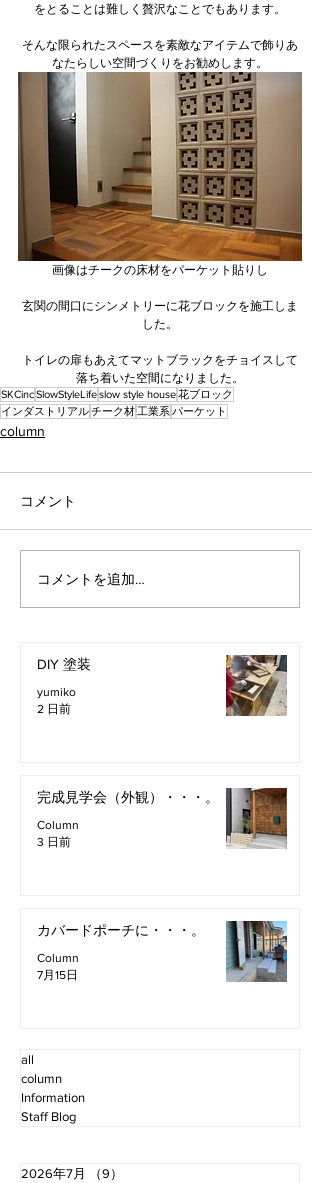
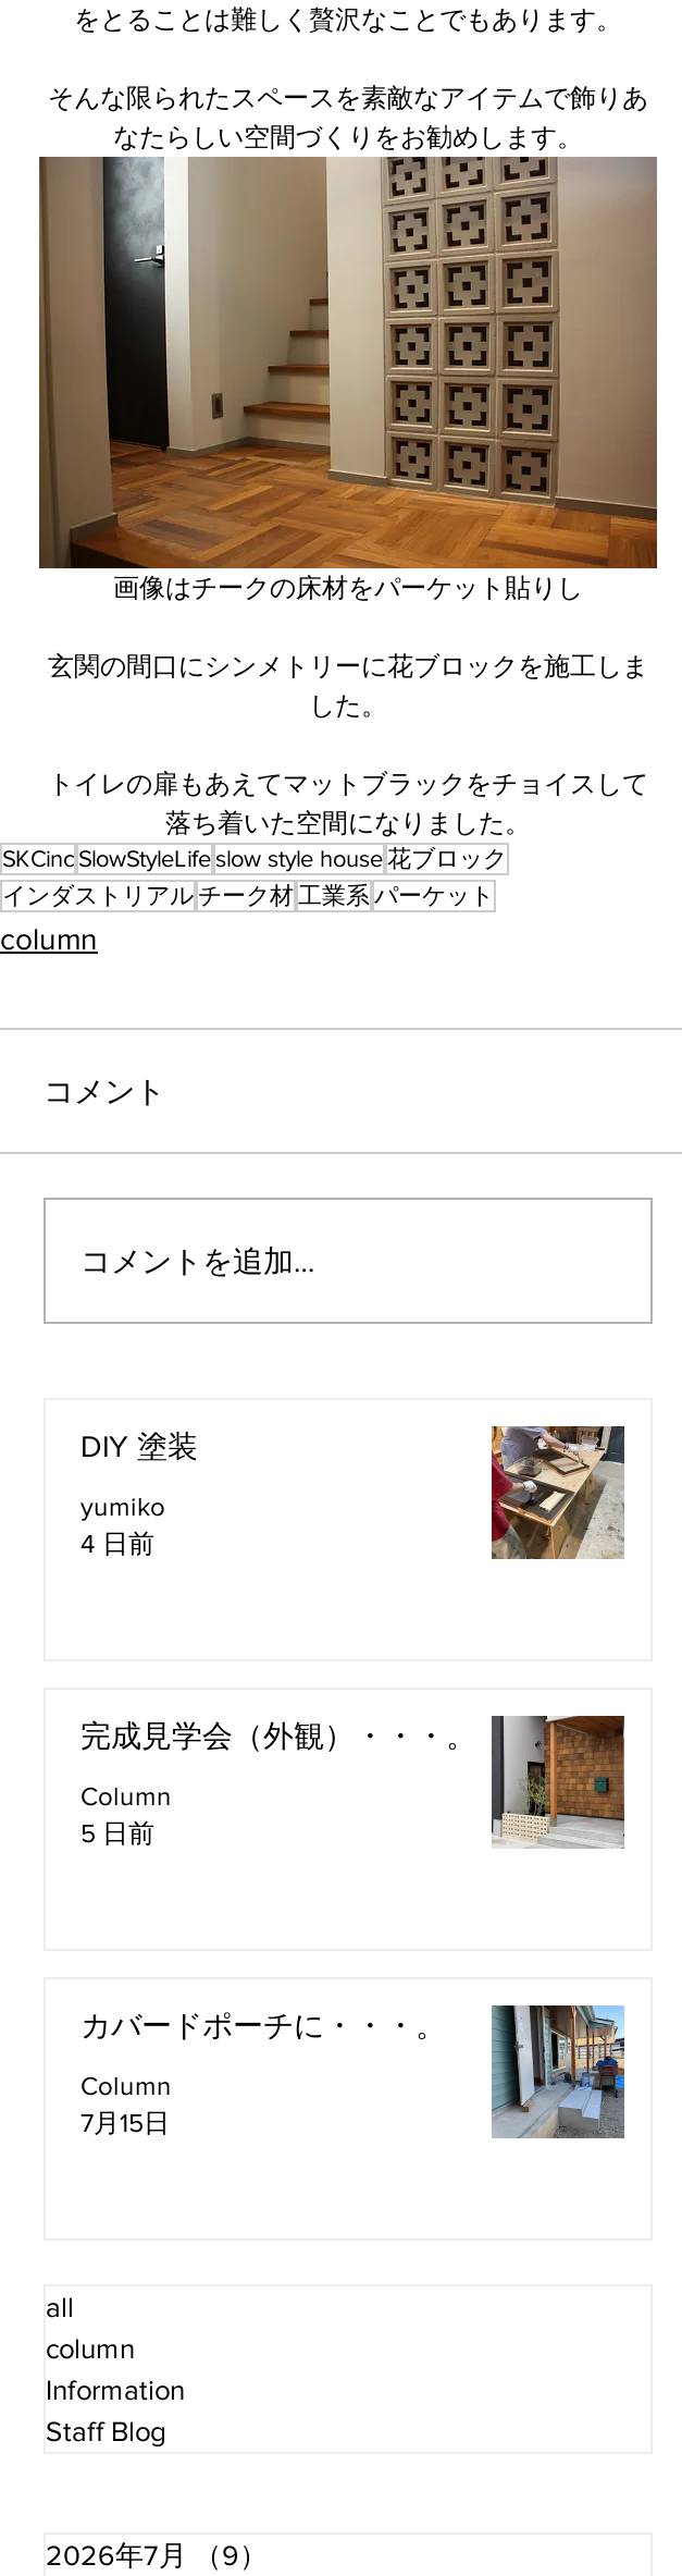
[37,702,71,716] 2 日前 -> [80,1529,154,1560] 4 日前
[37,835,71,849] 3 日前 -> [80,1819,154,1849] 5 日前

